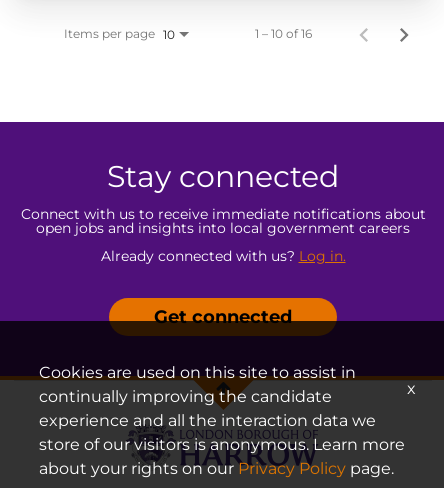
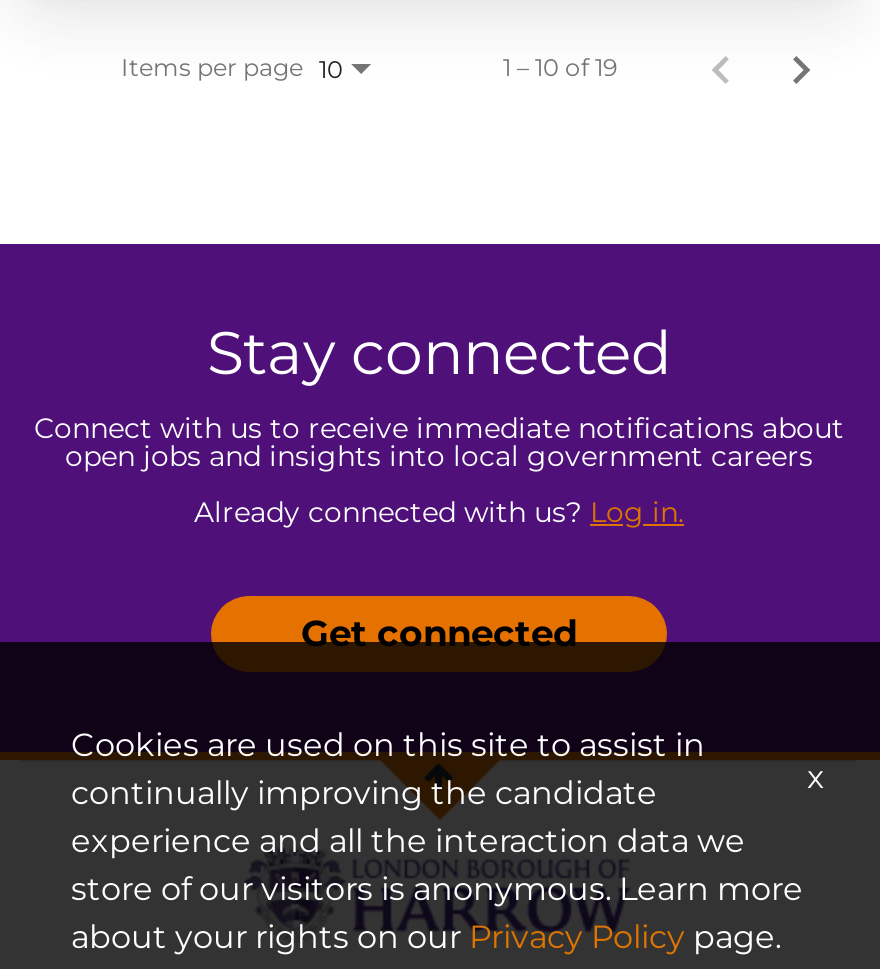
[255,26,312,41] 1 – 10 of 16 -> [503,51,617,81] 1 – 10 of 19

